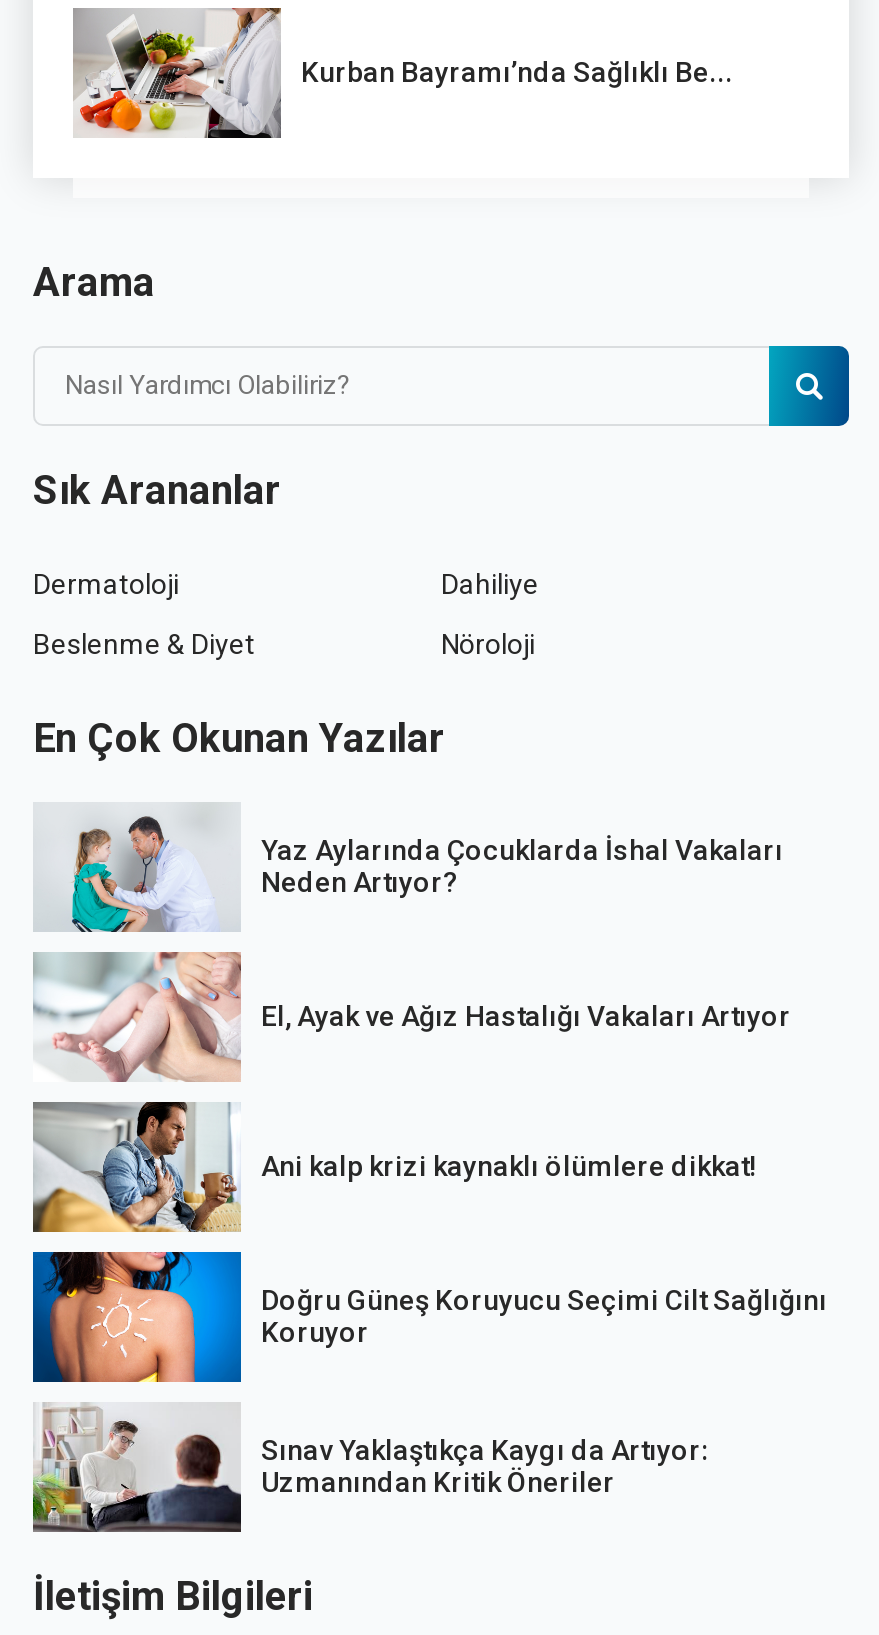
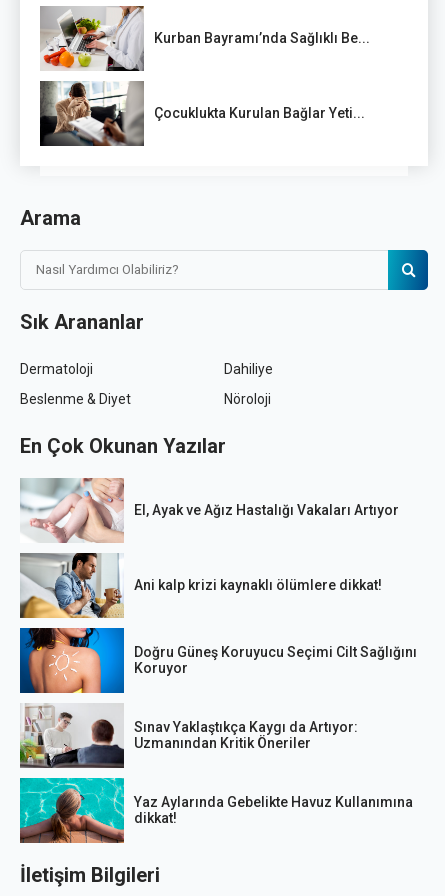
none -> [39,81,365,147] [image] | Çocuklukta Kurulan Bağlar Yeti...
[33,814,783,934] [image] | Yaz Aylarında Çocuklarda İshal Vakaları | Neden Artıyor? -> none
none -> [19,777,413,844] [image] | Yaz Aylarında Gebelikte Havuz Kullanımına | dikkat!

